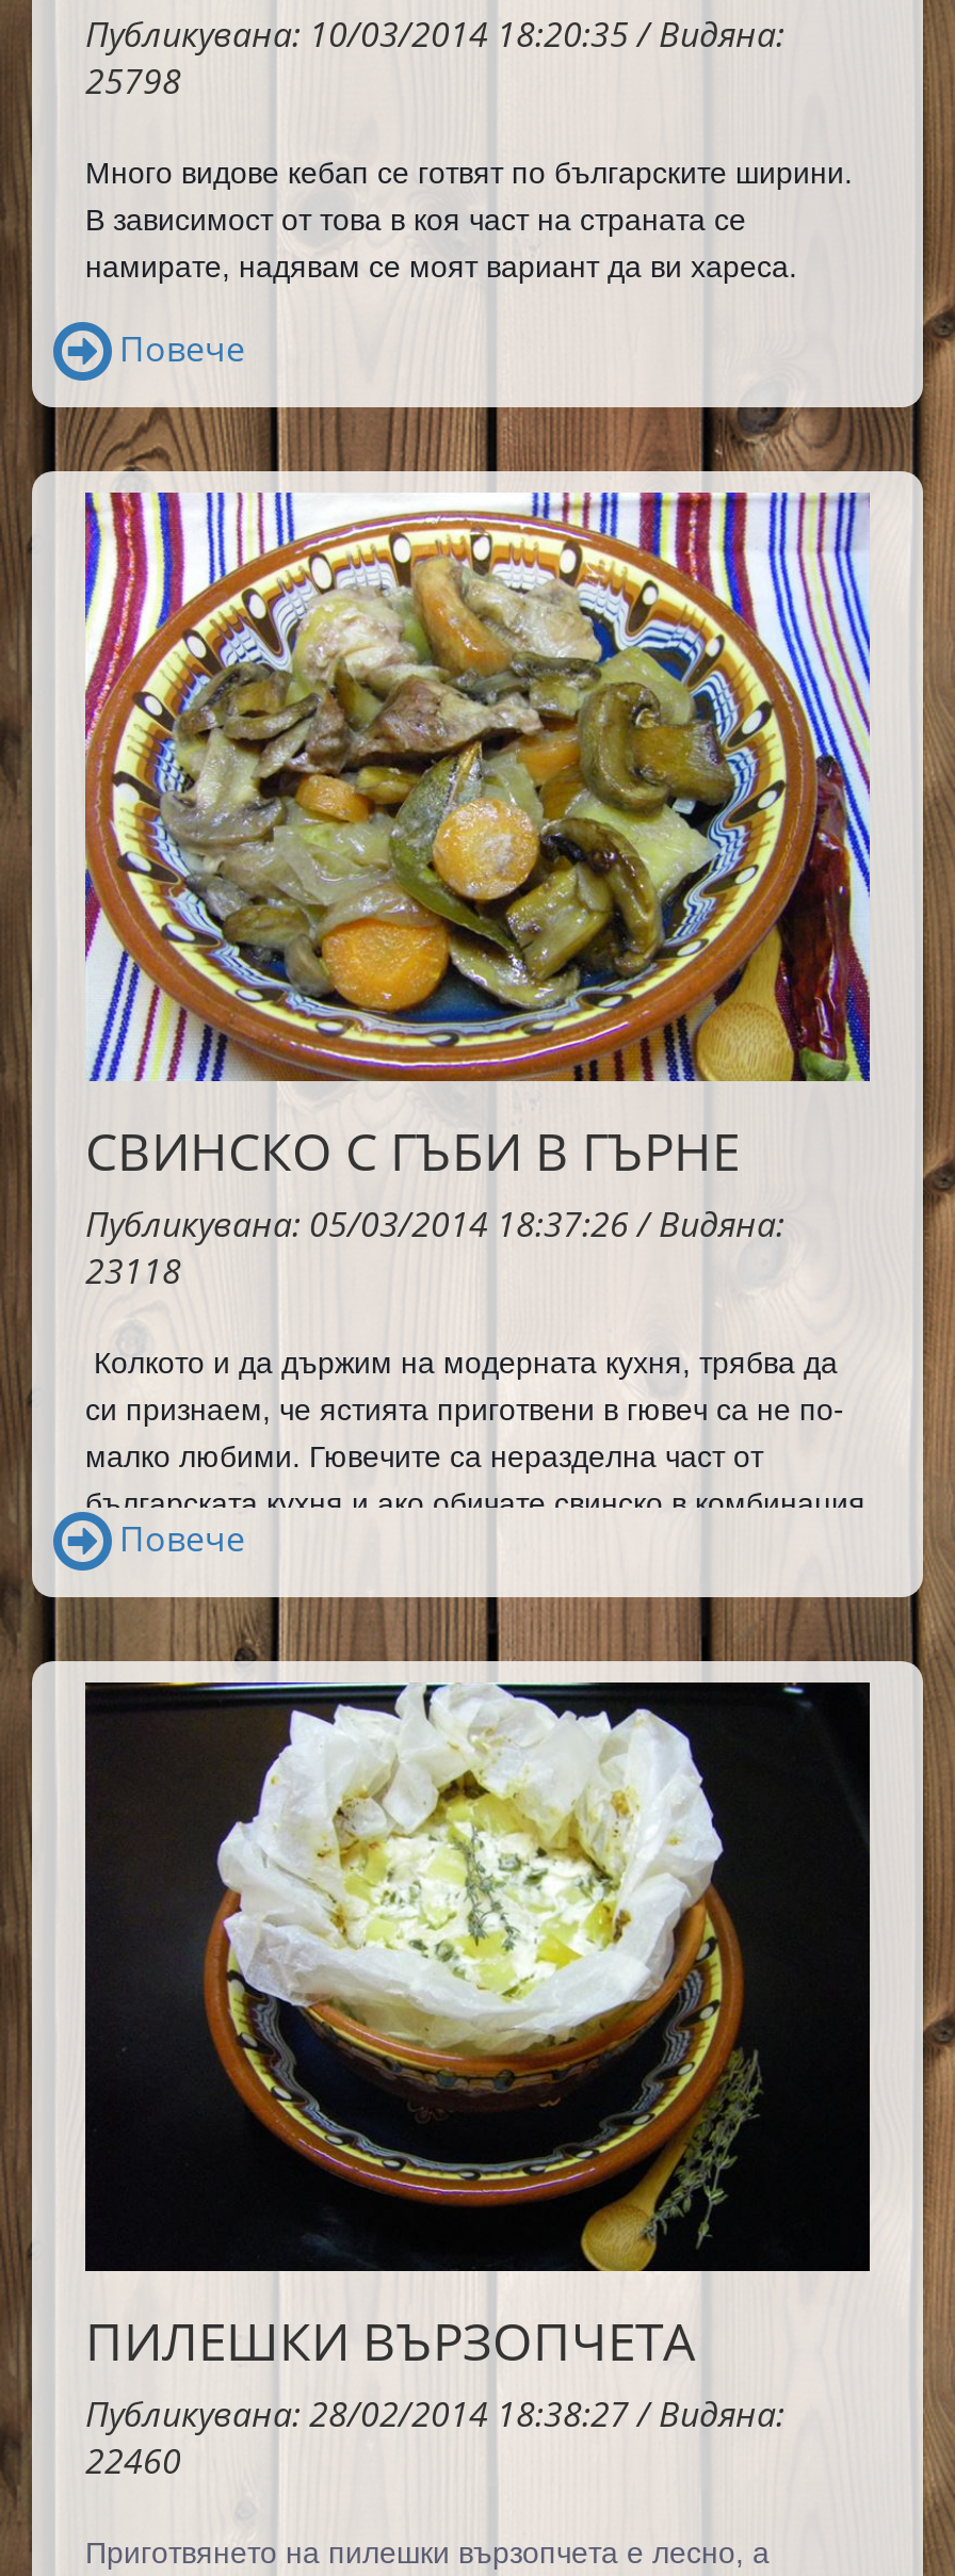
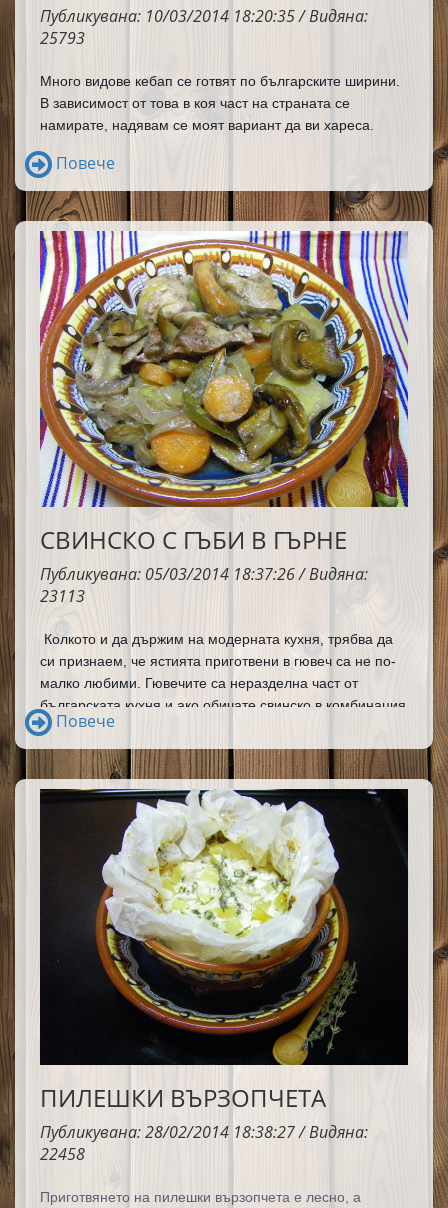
[85,57,181,103] 25798 -> [40,26,85,48] 25793
[85,1246,181,1293] 23118 -> [40,584,85,606] 23113
[85,2436,181,2483] 22460 -> [40,1142,85,1164] 22458

